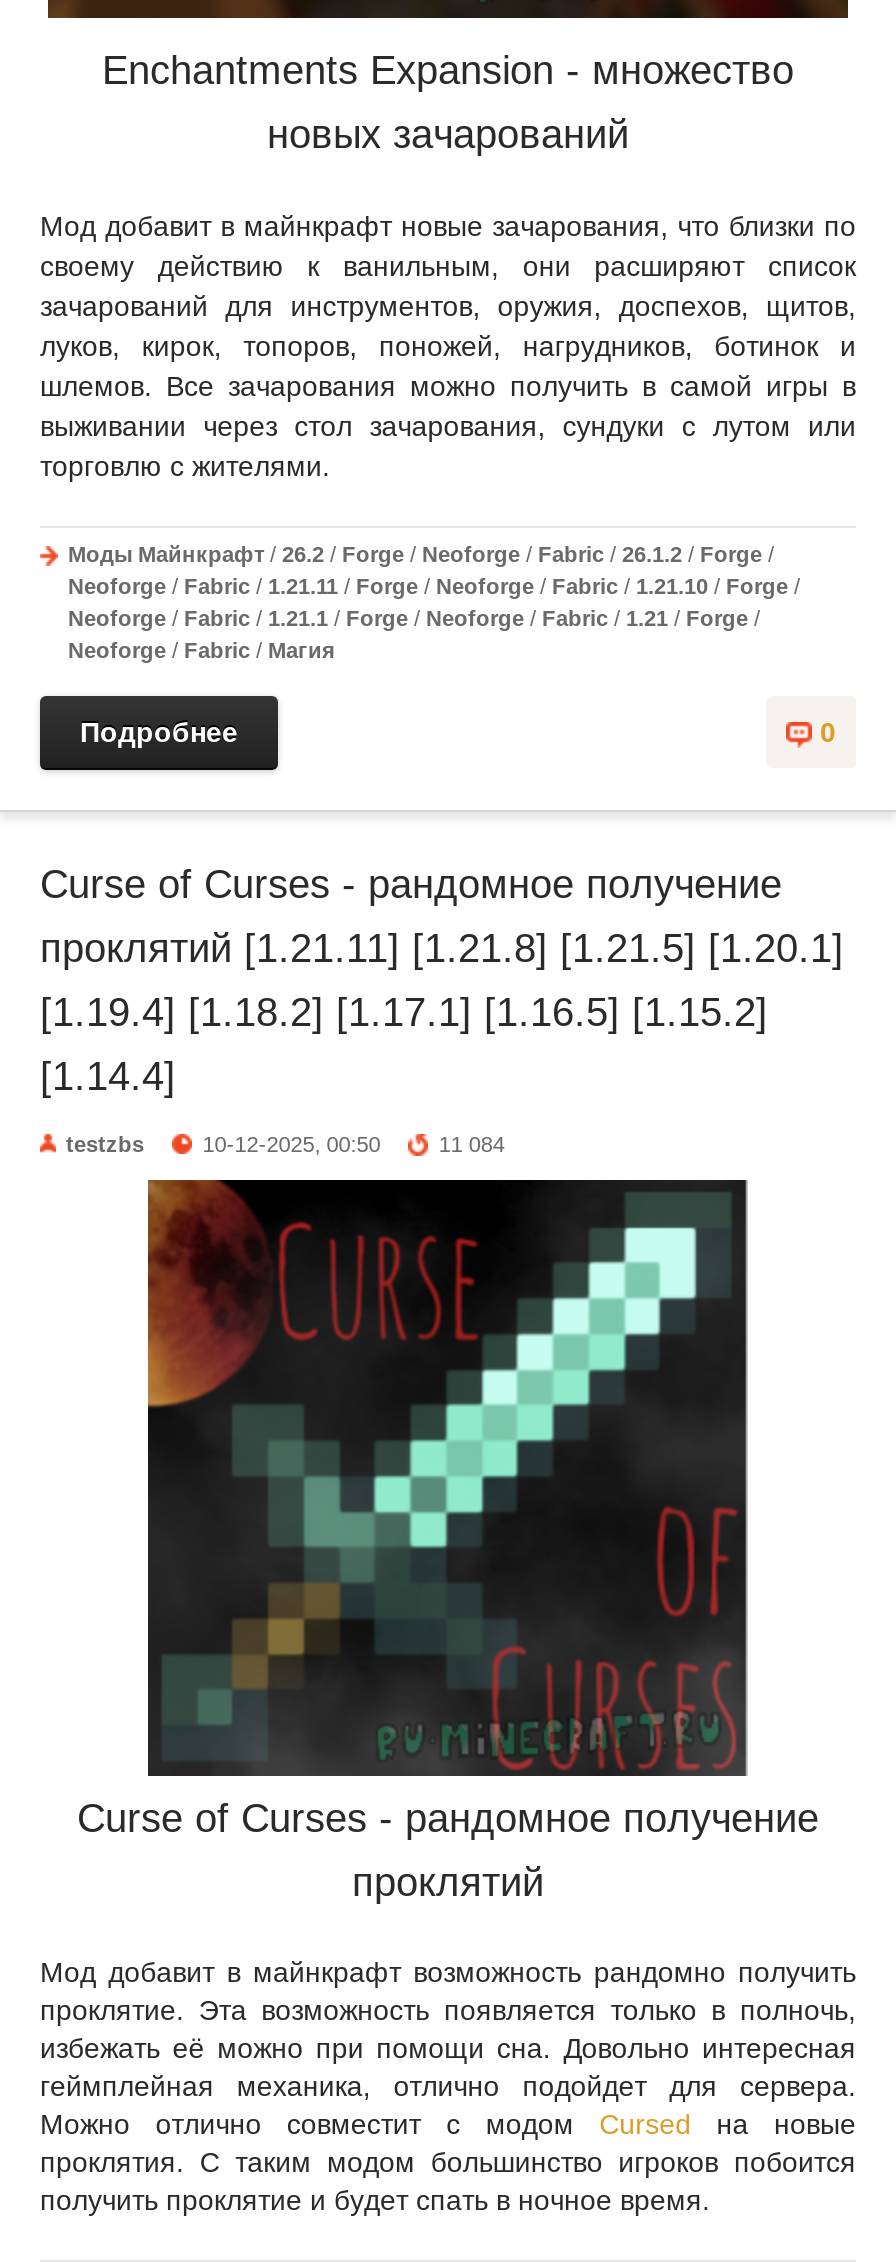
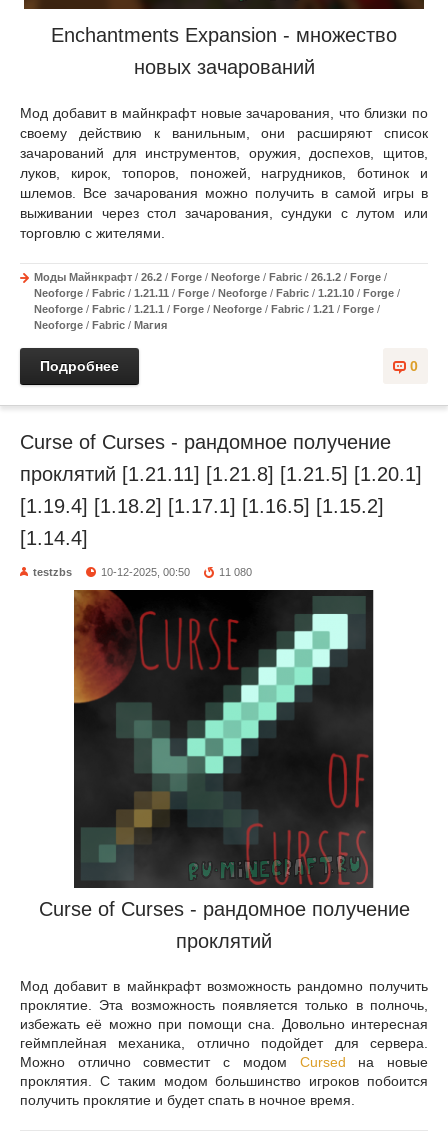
[439,1132,505,1156] 11 084 -> [219,566,252,578] 11 080

